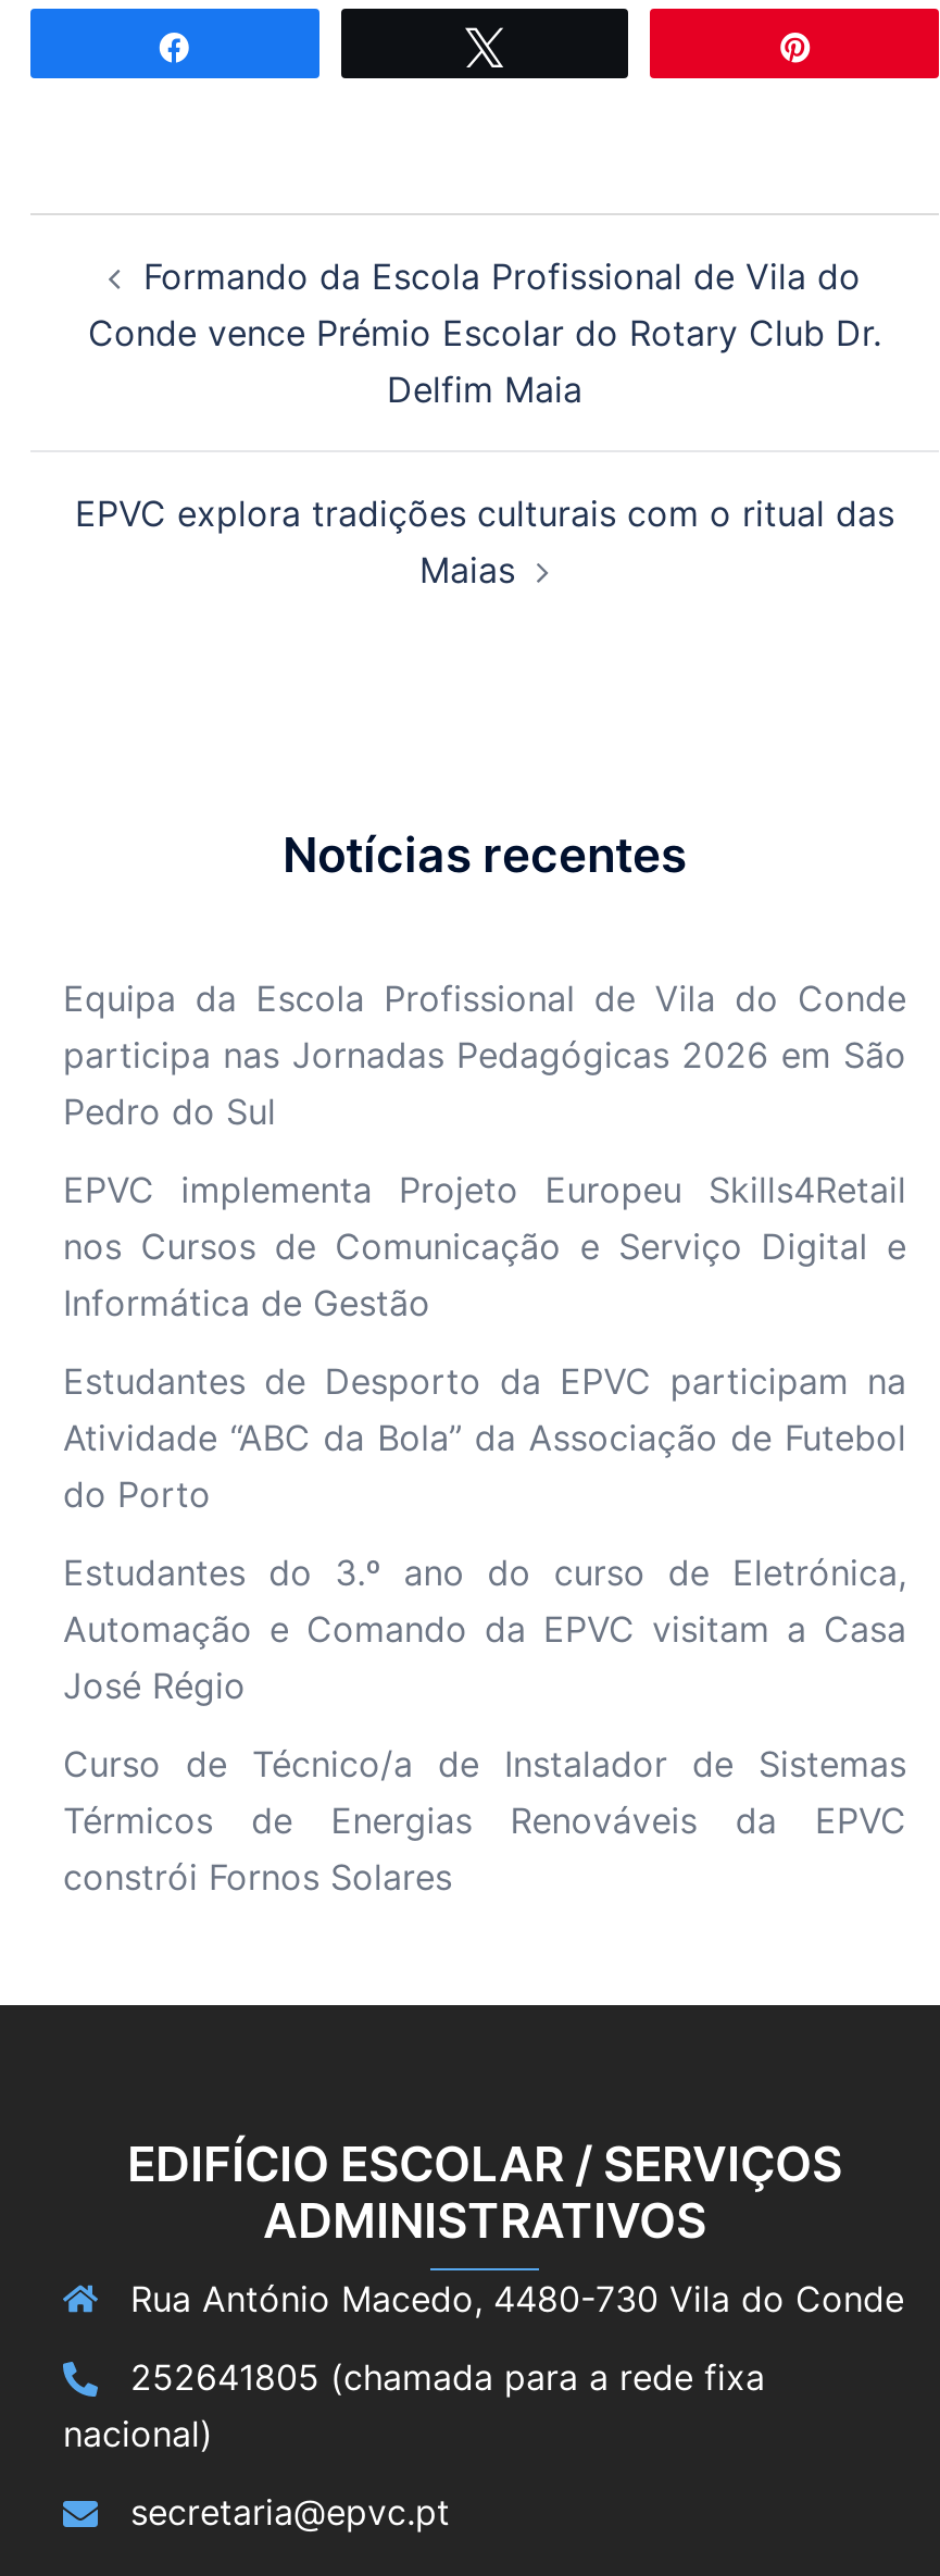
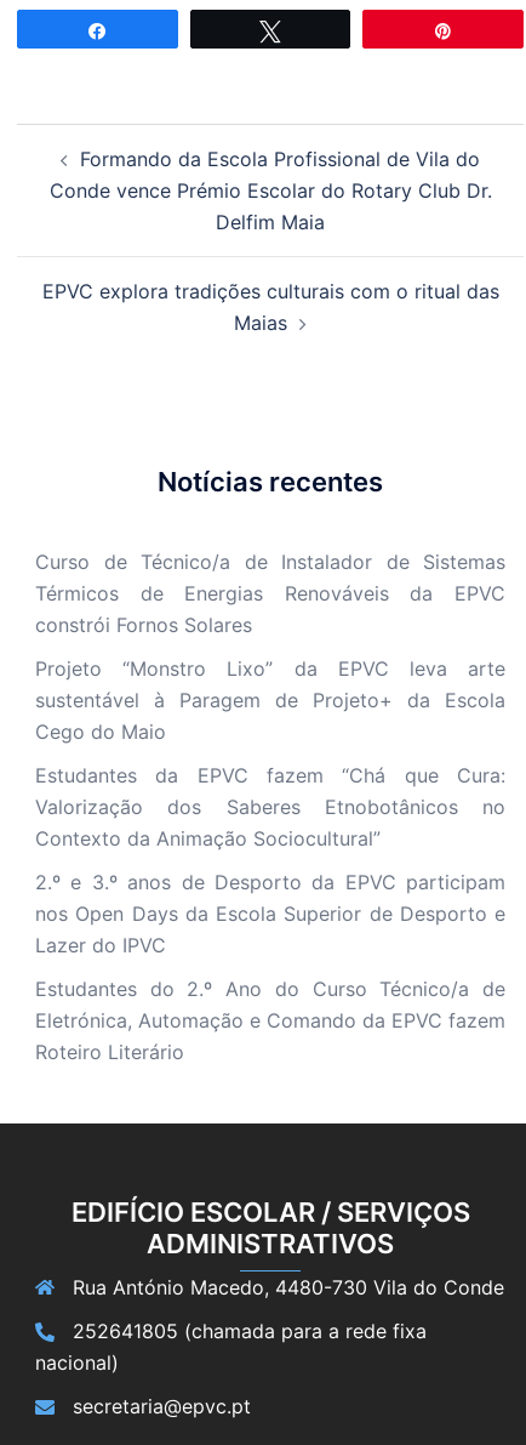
[63,975,906,1706] Equipa da Escola Profissional de Vila do Conde | participa nas Jornadas Pedagógicas 2026 em São | Pedro do Sul | EPVC implementa Projeto Europeu Skills4Retail | nos Cursos de Comunicação e Serviço Digital e | Informática de Gestão | Estudantes de Desporto da EPVC participam na | Atividade “ABC da Bola” da Associação de Futebol | do Porto | Estudantes do 3.º ano do curso de Eletrónica, | Automação e Comando da EPVC visitam a Casa | José Régio -> none
moved [63,1741,906,1897] -> [35,549,505,636]: Curso de Técnico/a de Instalador de Sistemas | Térmicos de Energias Renováveis da EPVC | constrói Fornos Solares
none -> [35,656,505,1063] Projeto “Monstro Lixo” da EPVC leva arte | sustentável à Paragem de Projeto+ da Escola | Cego do Maio | Estudantes da EPVC fazem “Chá que Cura: | Valorização dos Saberes Etnobotânicos no | Contexto da Animação Sociocultural” | 2.º e 3.º anos de Desporto da EPVC participam | nos Open Days da Escola Superior de Desporto e | Lazer do IPVC | Estudantes do 2.º Ano do Curso Técnico/a de | Eletrónica, Automação e Comando da EPVC fazem | Roteiro Literário

